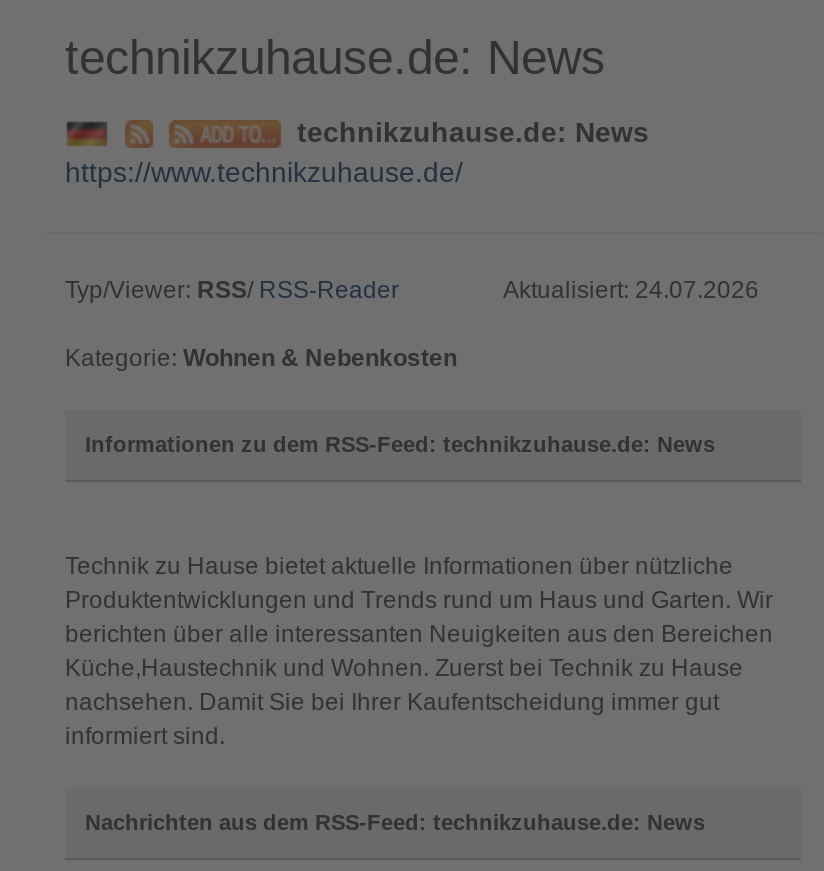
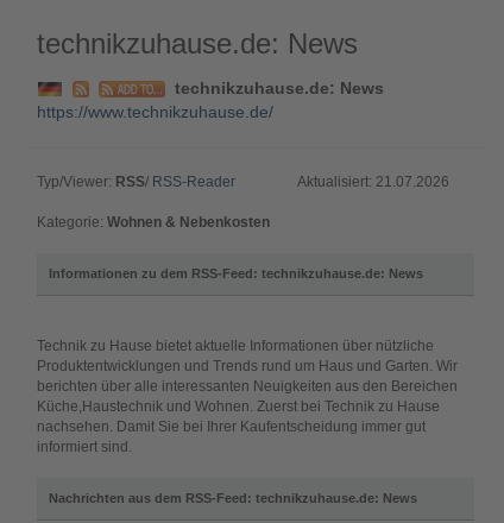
[503,276,759,304] Aktualisiert: 24.07.2026 -> [297,174,449,190] Aktualisiert: 21.07.2026

